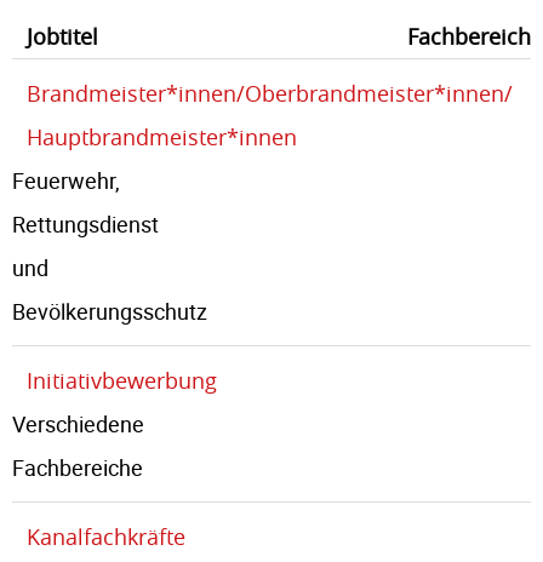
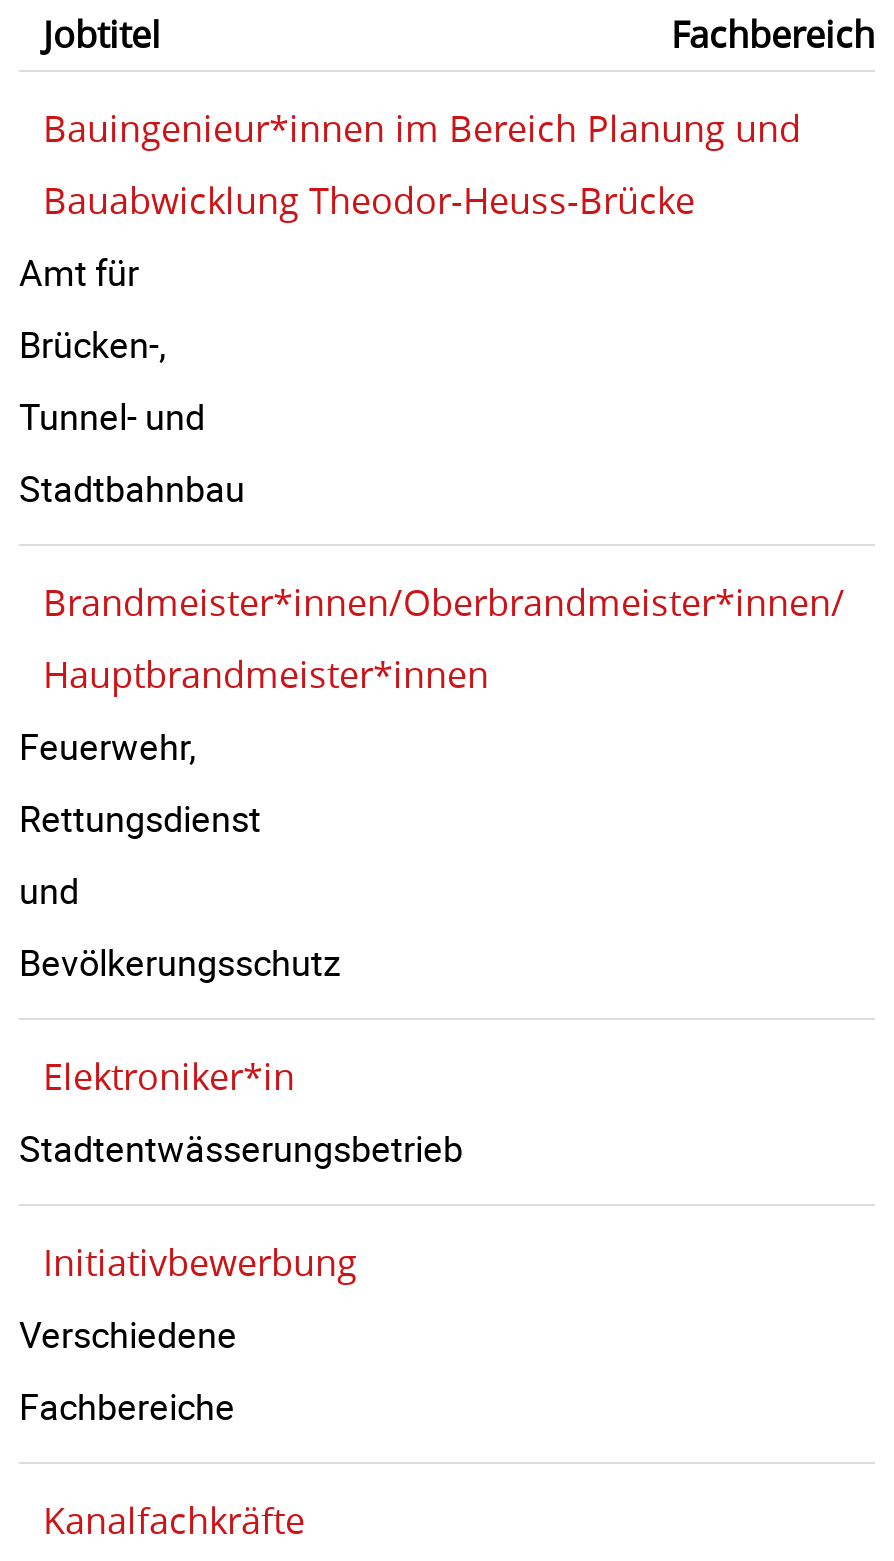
none -> [19,104,801,512] Bauingenieur*innen im Bereich Planung und | Bauabwicklung Theodor-Heuss-Brücke | Amt für | Brücken-, | Tunnel- und | Stadtbahnbau
none -> [19,1052,463,1172] Elektroniker*in | Stadtentwässerungsbetrieb

